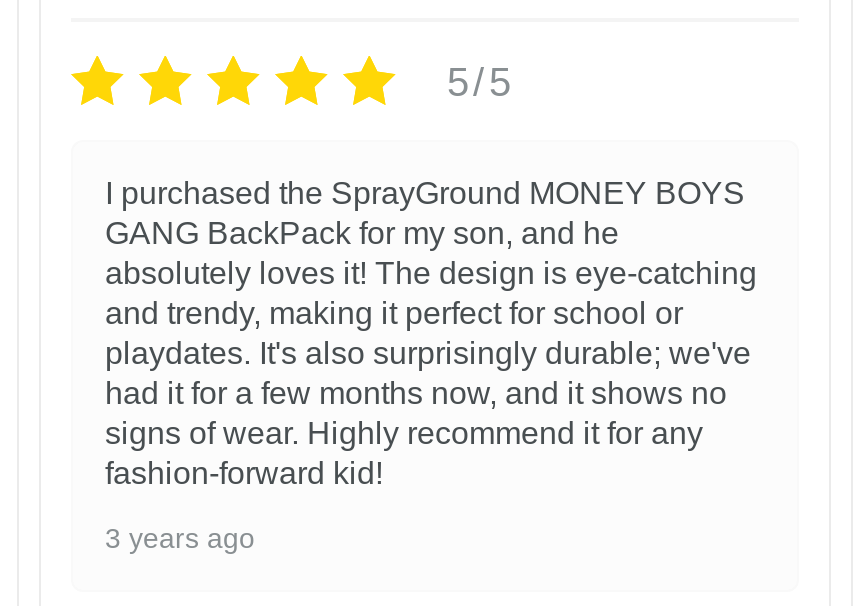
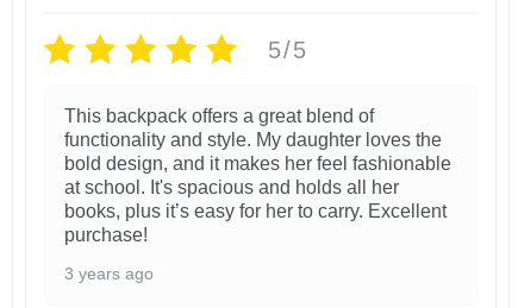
[105,176,757,490] I purchased the SprayGround MONEY BOYS | GANG BackPack for my son, and he | absolutely loves it! The design is eye-catching | and trendy, making it perfect for school or | playdates. It's also surprisingly durable; we've | had it for a few months now, and it shows no | signs of wear. Highly recommend it for any | fashion-forward kid! -> [64,106,451,245] This backpack offers a great blend of | functionality and style. My daughter loves the | bold design, and it makes her feel fashionable | at school. It's spacious and holds all her | books, plus it’s easy for her to carry. Excellent | purchase!

